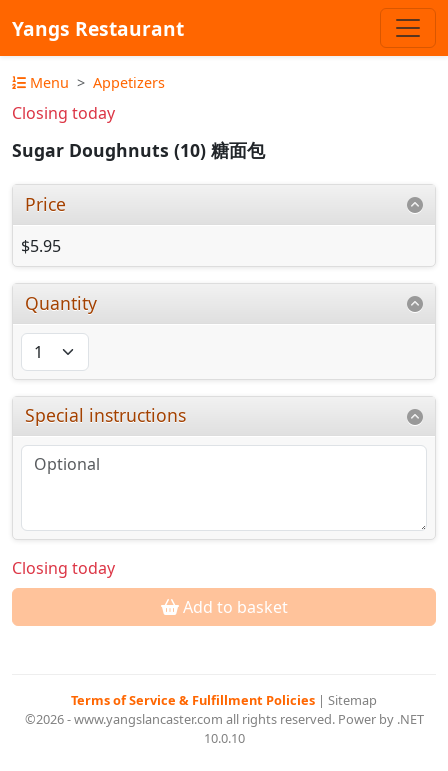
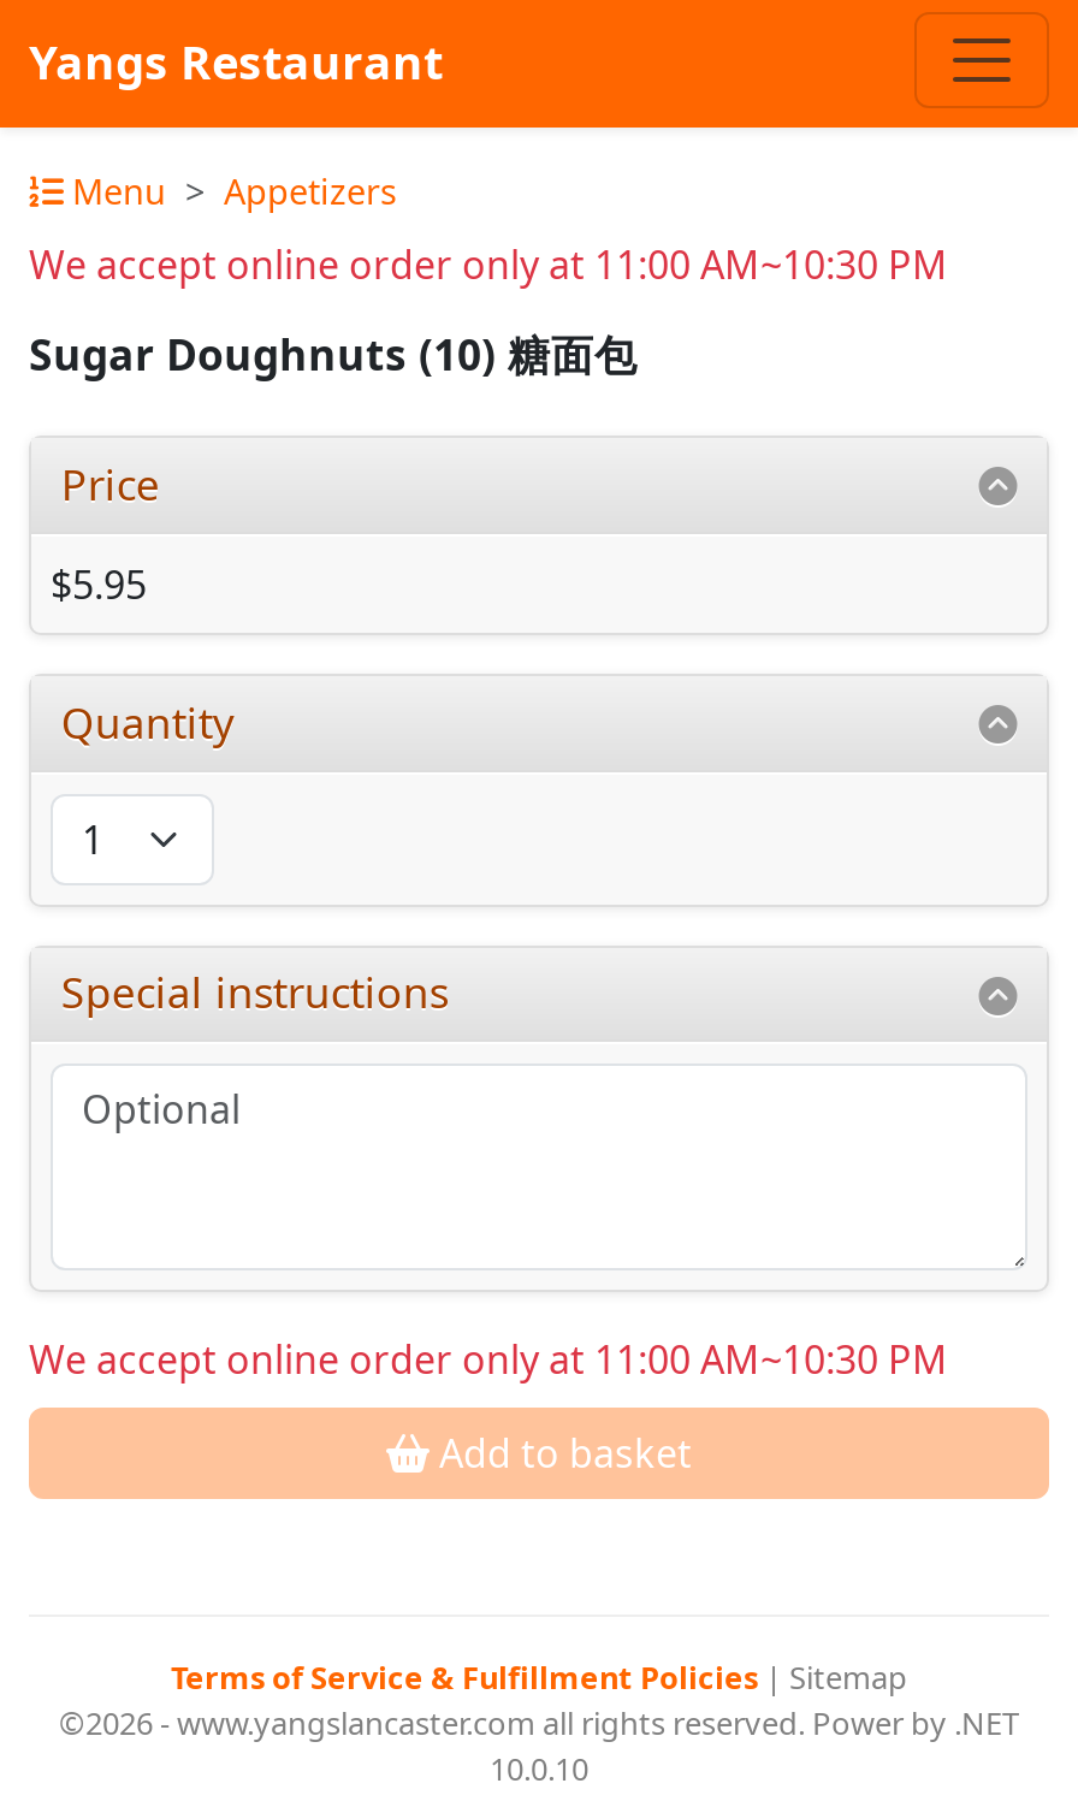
[12,102,115,124] Closing today -> [29,238,948,291] We accept online order only at 11:00 AM~10:30 PM
[12,557,115,579] Closing today -> [29,1333,948,1386] We accept online order only at 11:00 AM~10:30 PM

